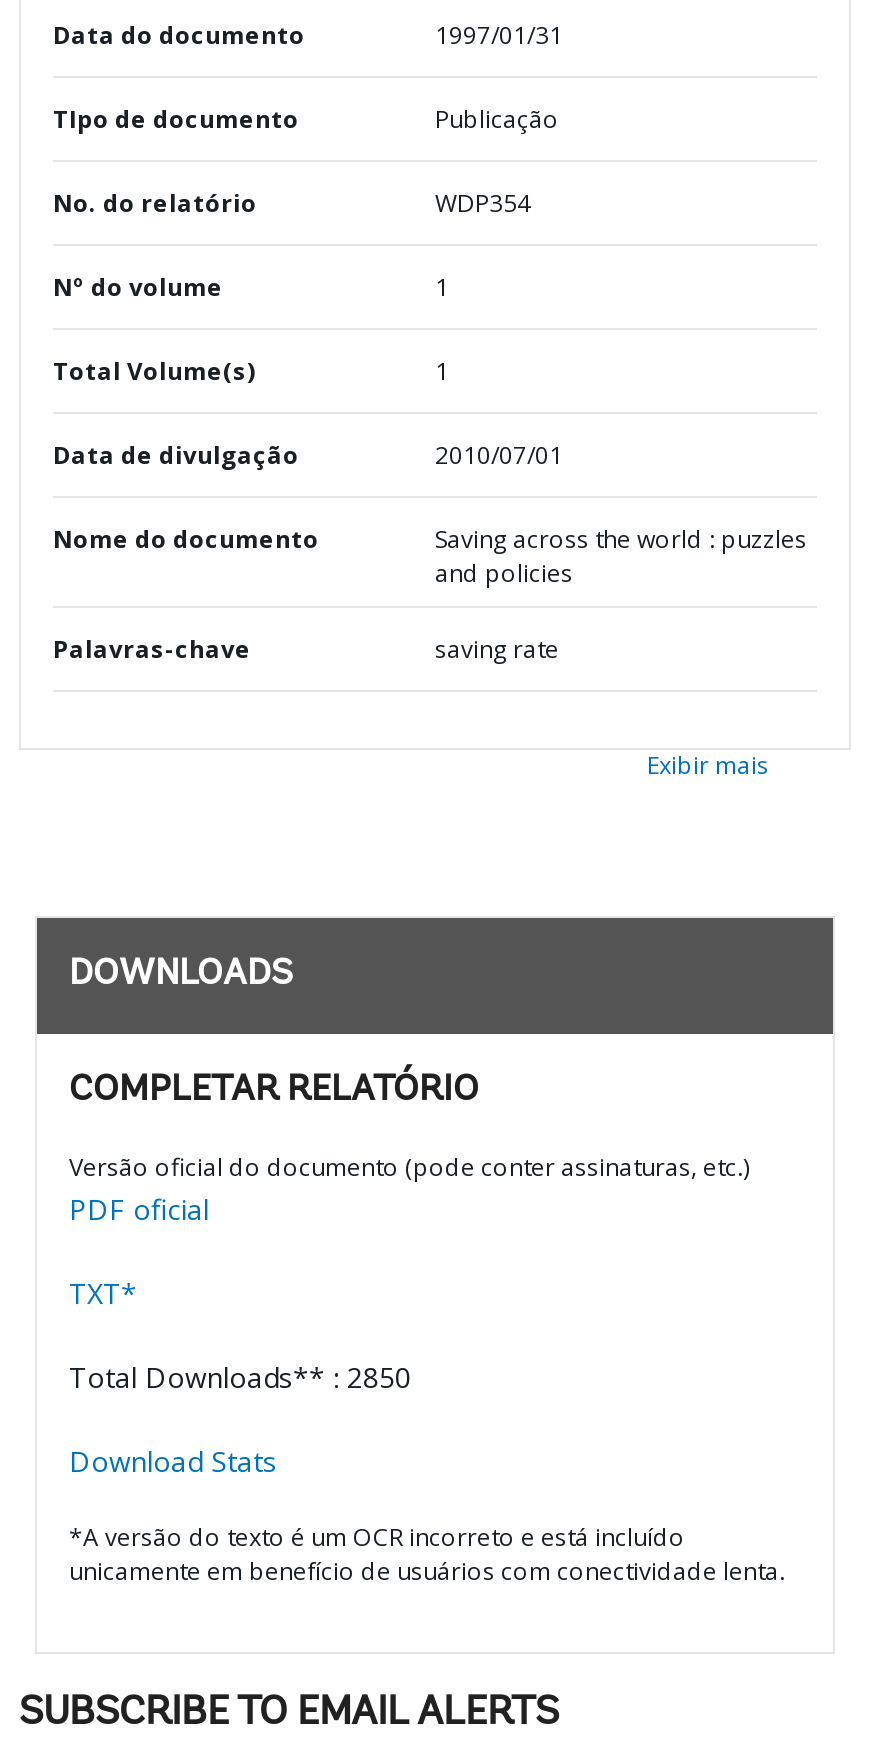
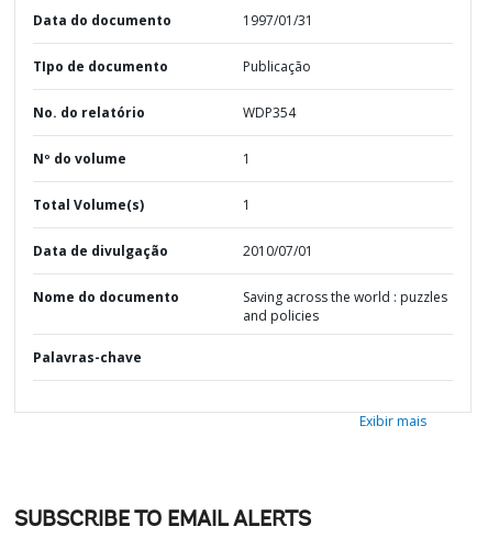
[435,632,559,666] saving rate -> none
[69,958,785,1588] DOWNLOADS | COMPLETAR RELATÓRIO | Versão oficial do documento (pode conter assinaturas, etc.) | PDF oficial | TXT* | Total Downloads** : 2850 | Download Stats | *A versão do texto é um OCR incorreto e está incluído | unicamente em benefício de usuários com conectividade lenta. -> none

